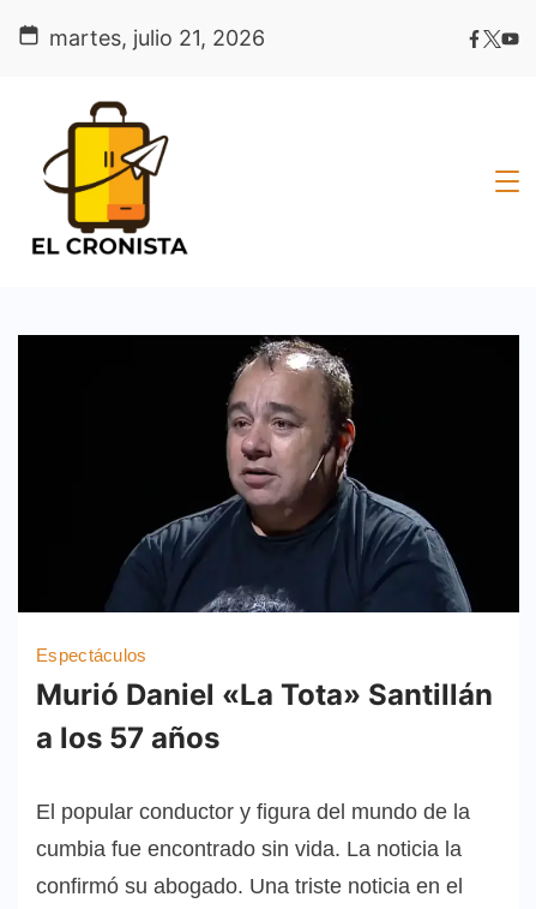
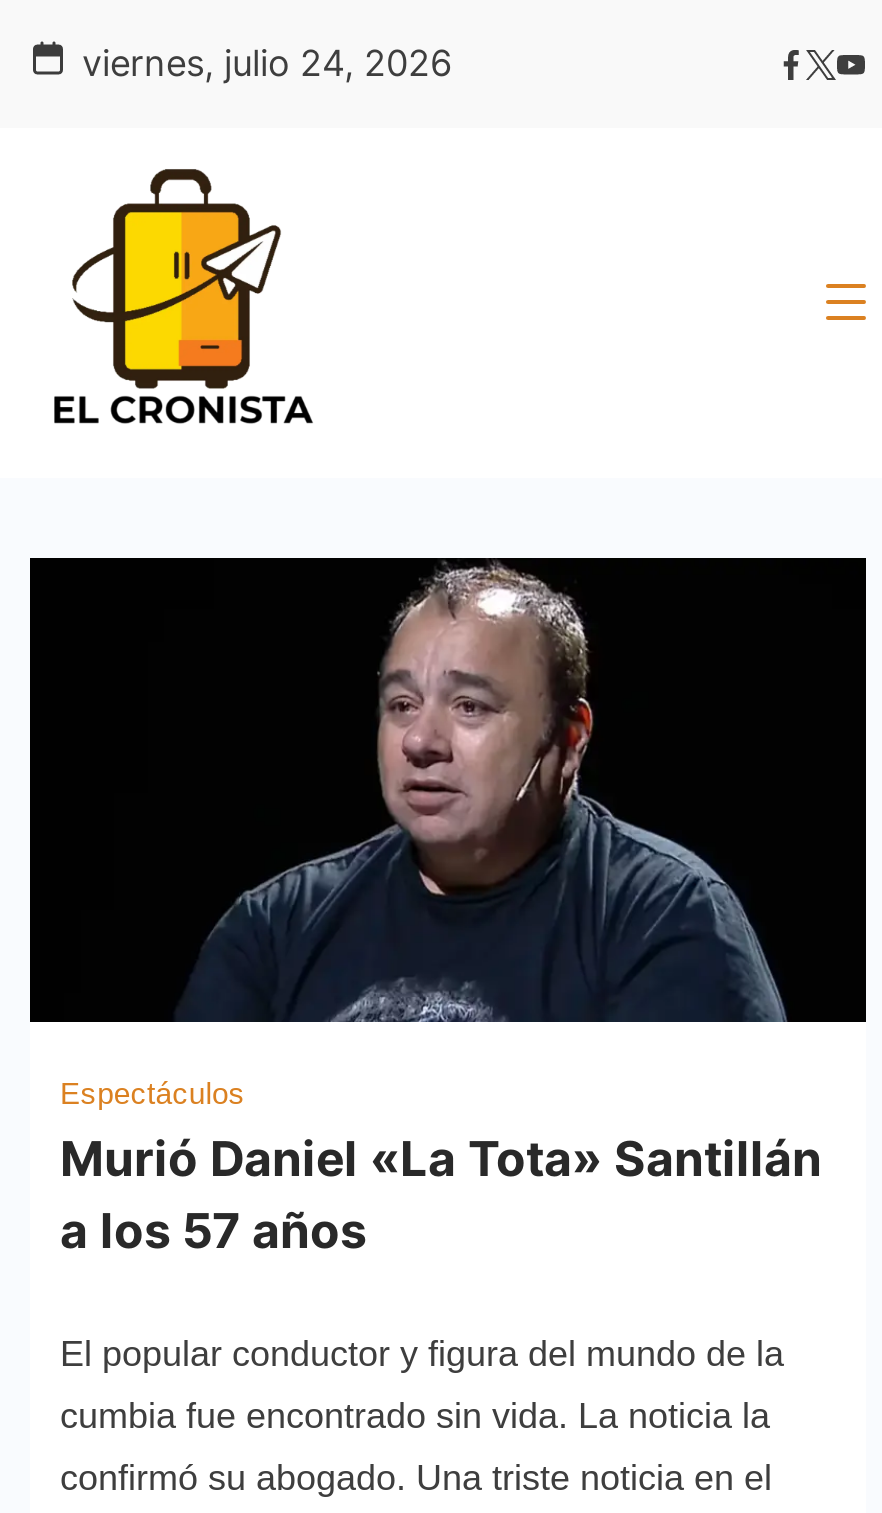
[49,25,265,50] martes, julio 21, 2026 -> [82,42,452,84] viernes, julio 24, 2026

